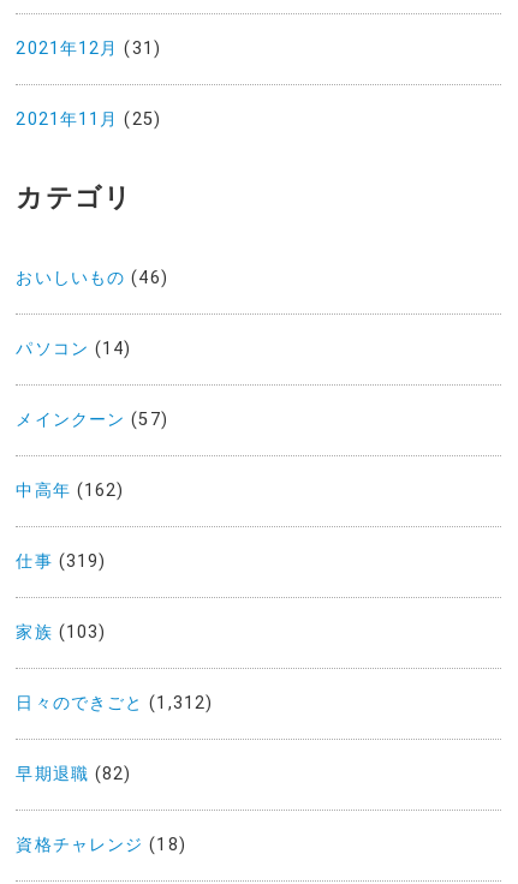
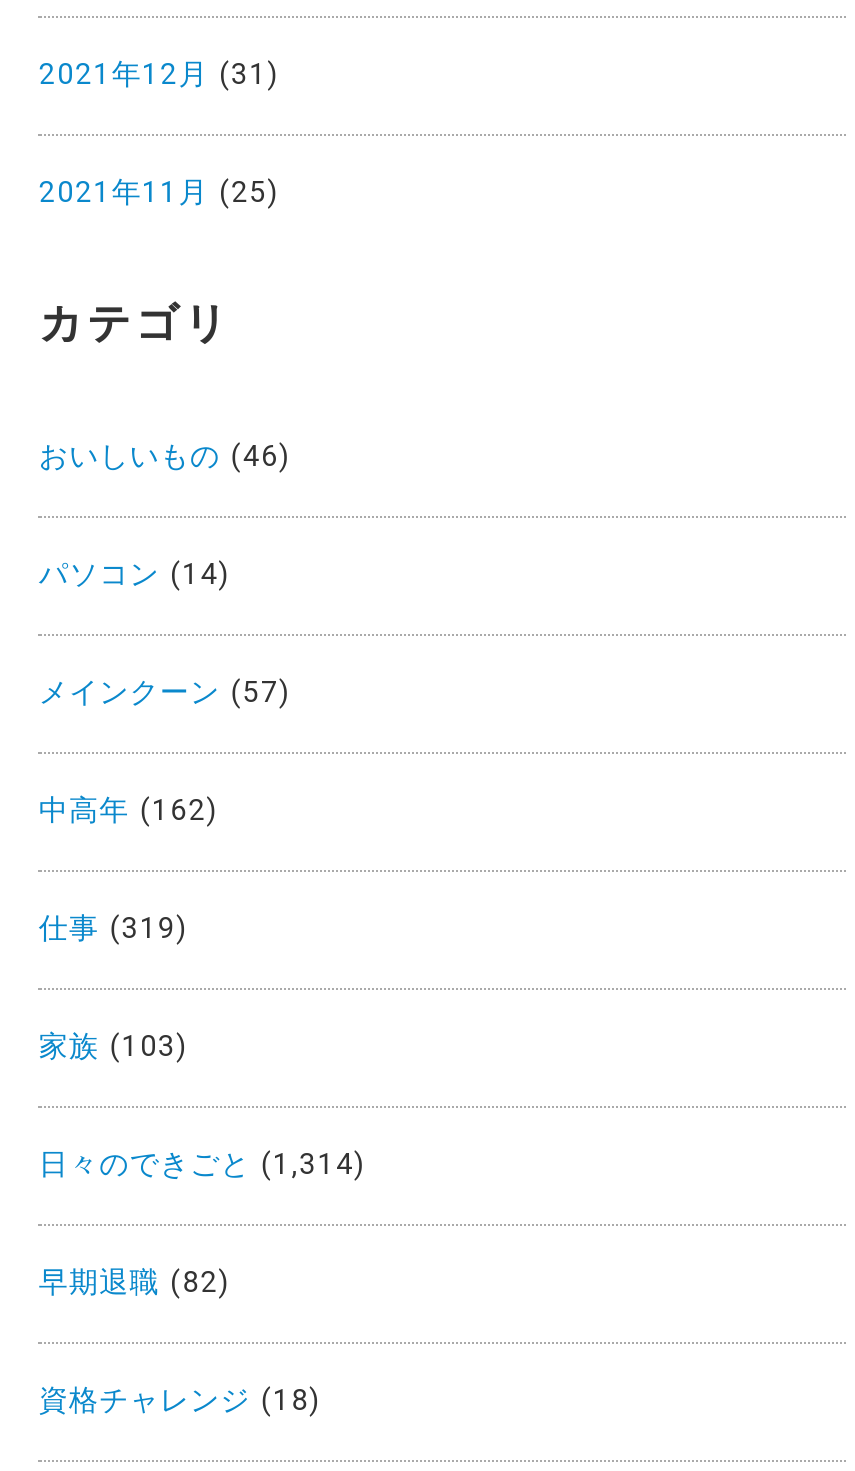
[16,693,213,714] 日々のできごと(1,312) -> [39,1149,366,1183] 日々のできごと(1,314)

